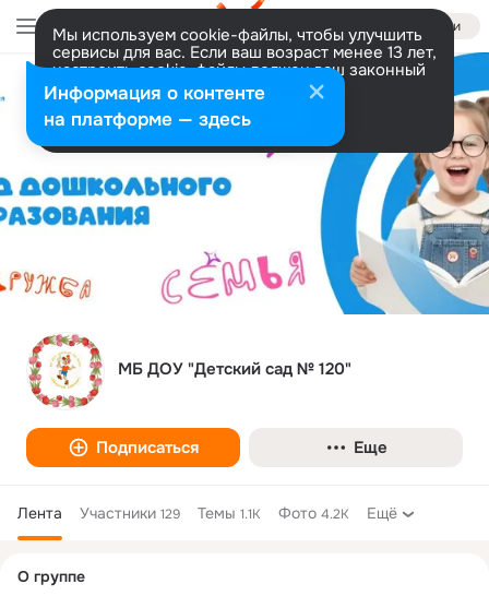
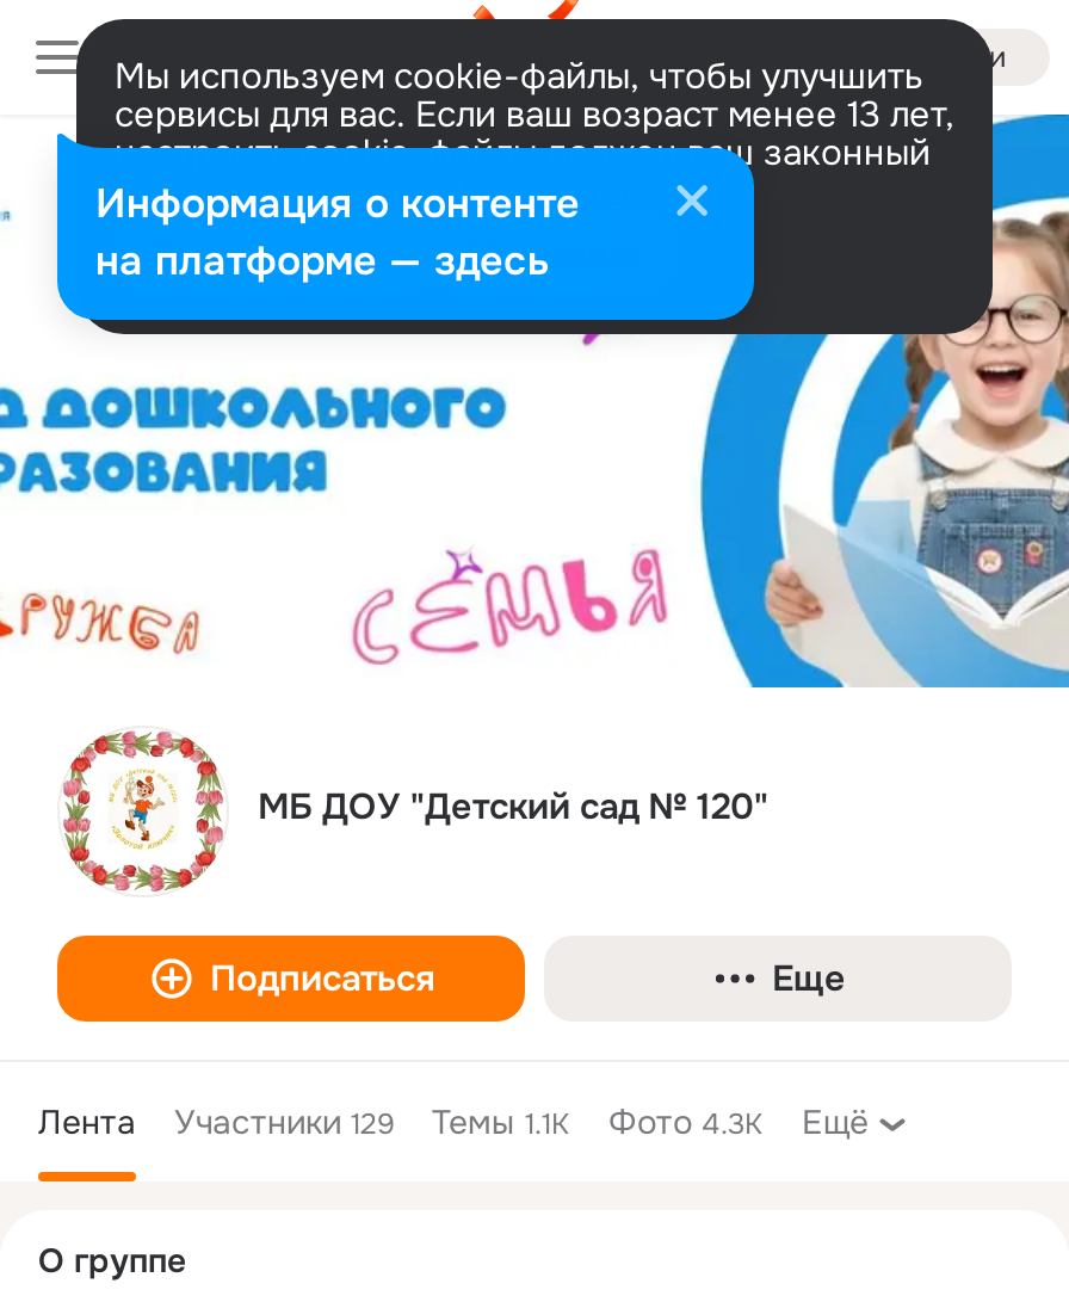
[17,503,397,523] Лента Участники 129 Темы 1.1K Фото 4.2K Ещё -> [38,1100,869,1143] Лента Участники 129 Темы 1.1K Фото 4.3K Ещё

